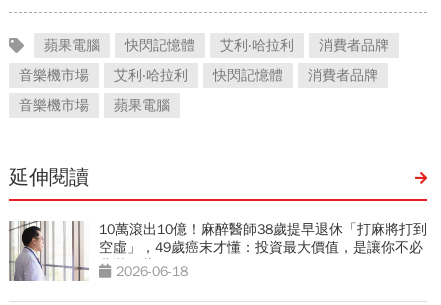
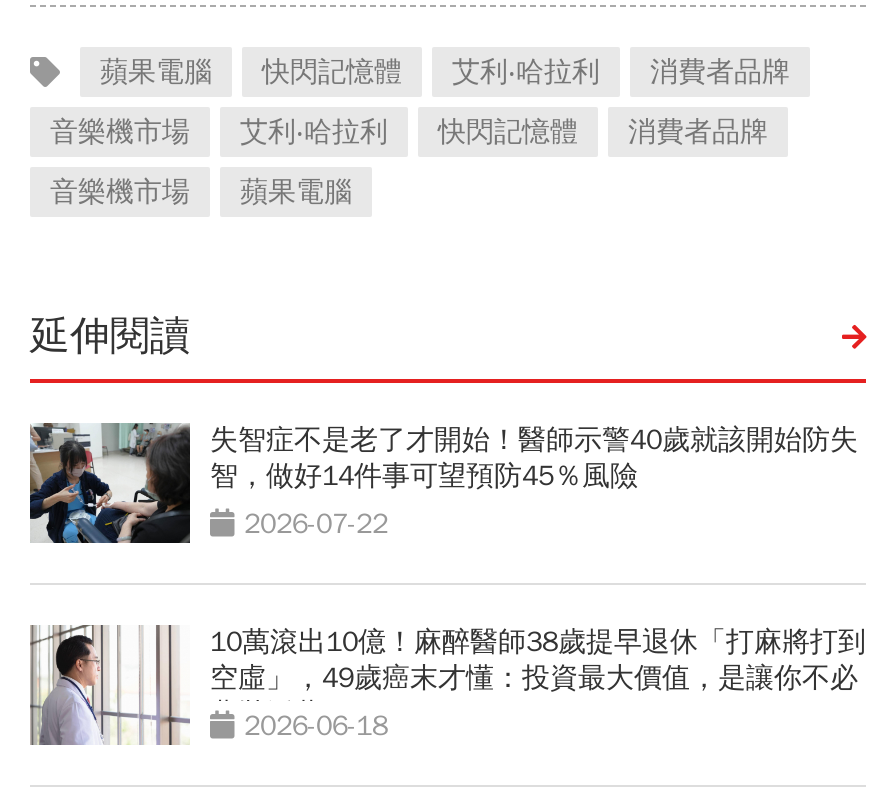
none -> [30,421,858,545] [image] | 失智症不是老了才開始！醫師示警40歲就該開始防失 | 智，做好14件事可望預防45％風險 | 2026-07-22

